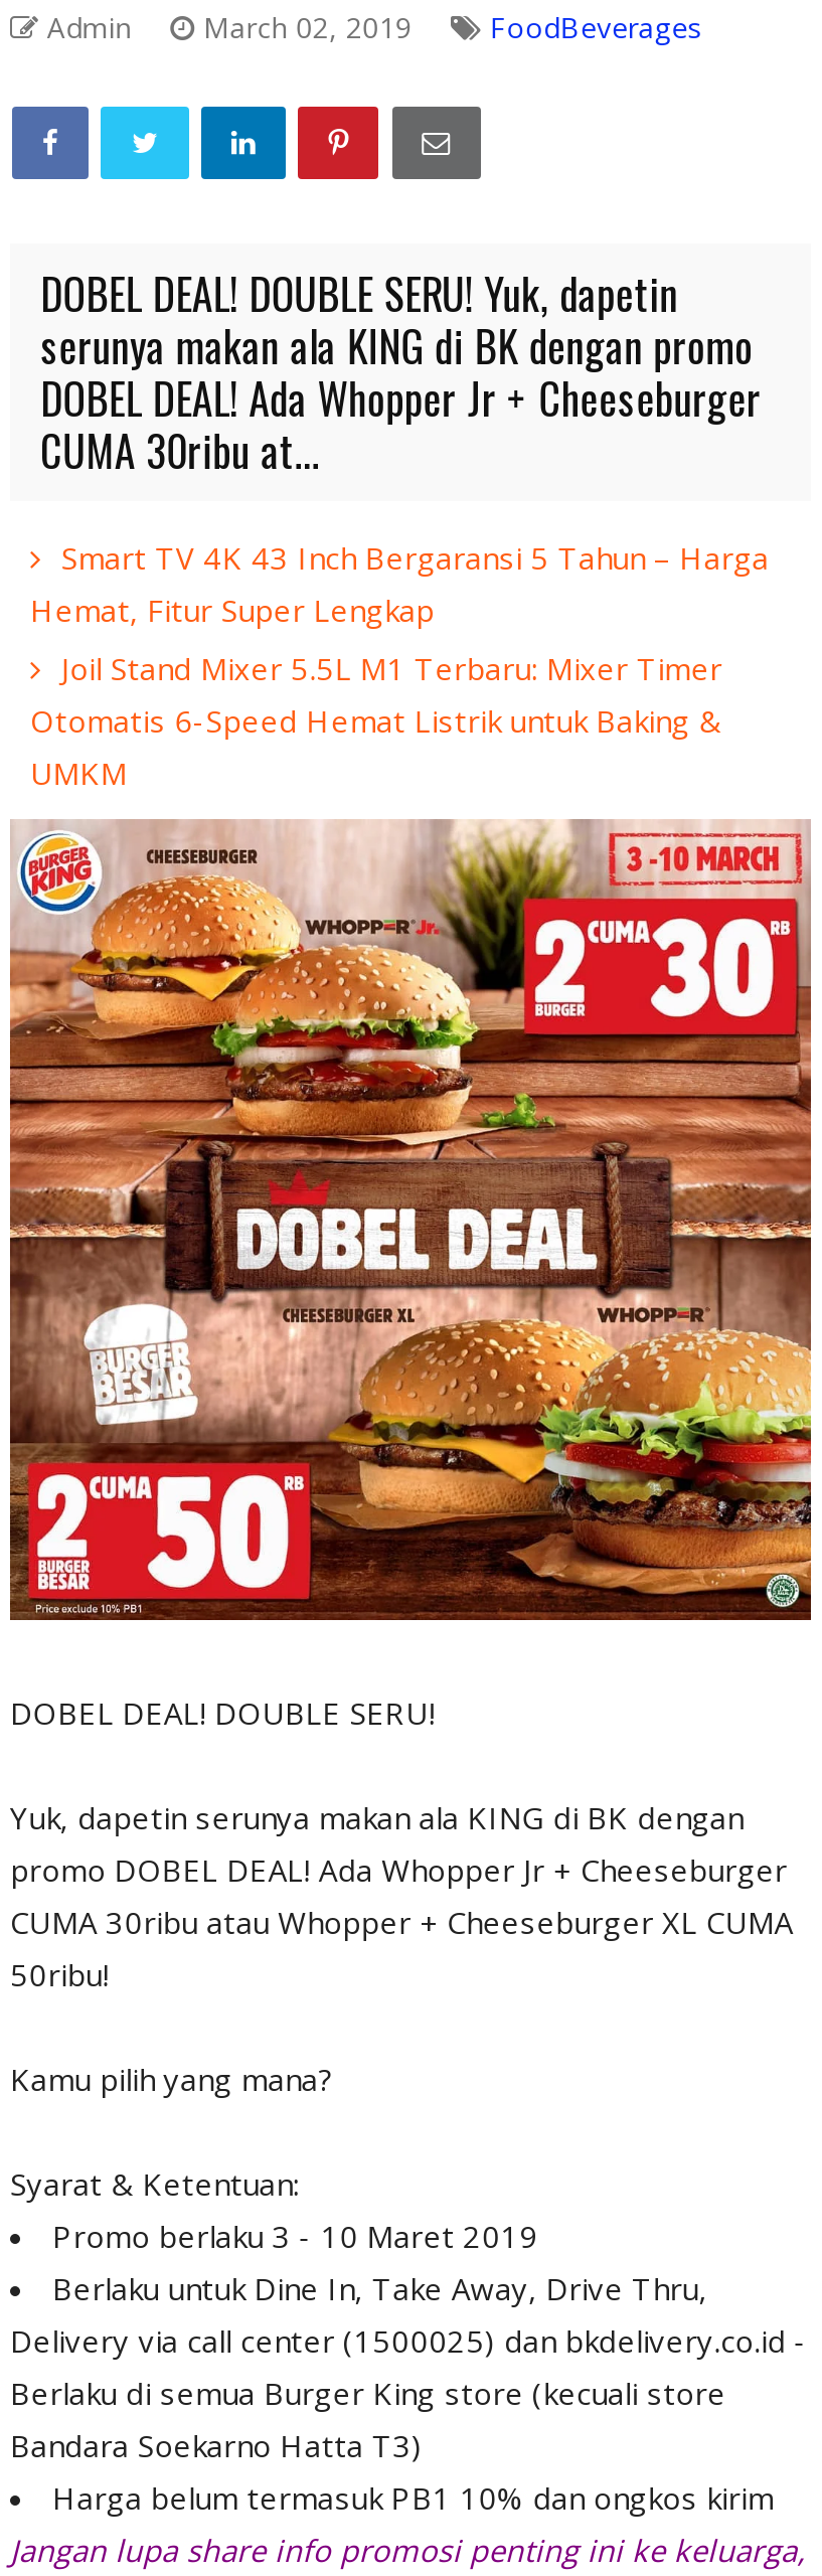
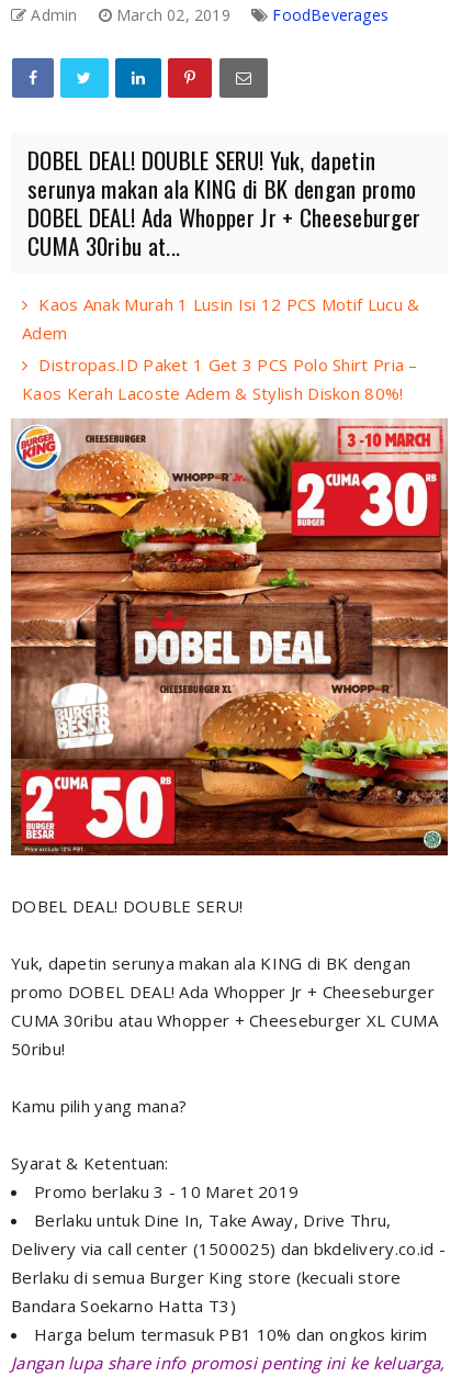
[30,538,769,794] Smart TV 4K 43 Inch Bergaransi 5 Tahun – Harga | Hemat, Fitur Super Lengkap | Joil Stand Mixer 5.5L M1 Terbaru: Mixer Timer | Otomatis 6-Speed Hemat Listrik untuk Baking & | UMKM -> [22,294,420,405] Kaos Anak Murah 1 Lusin Isi 12 PCS Motif Lucu & | Adem | Distropas.ID Paket 1 Get 3 PCS Polo Shirt Pria – | Kaos Kerah Lacoste Adem & Stylish Diskon 80%!

